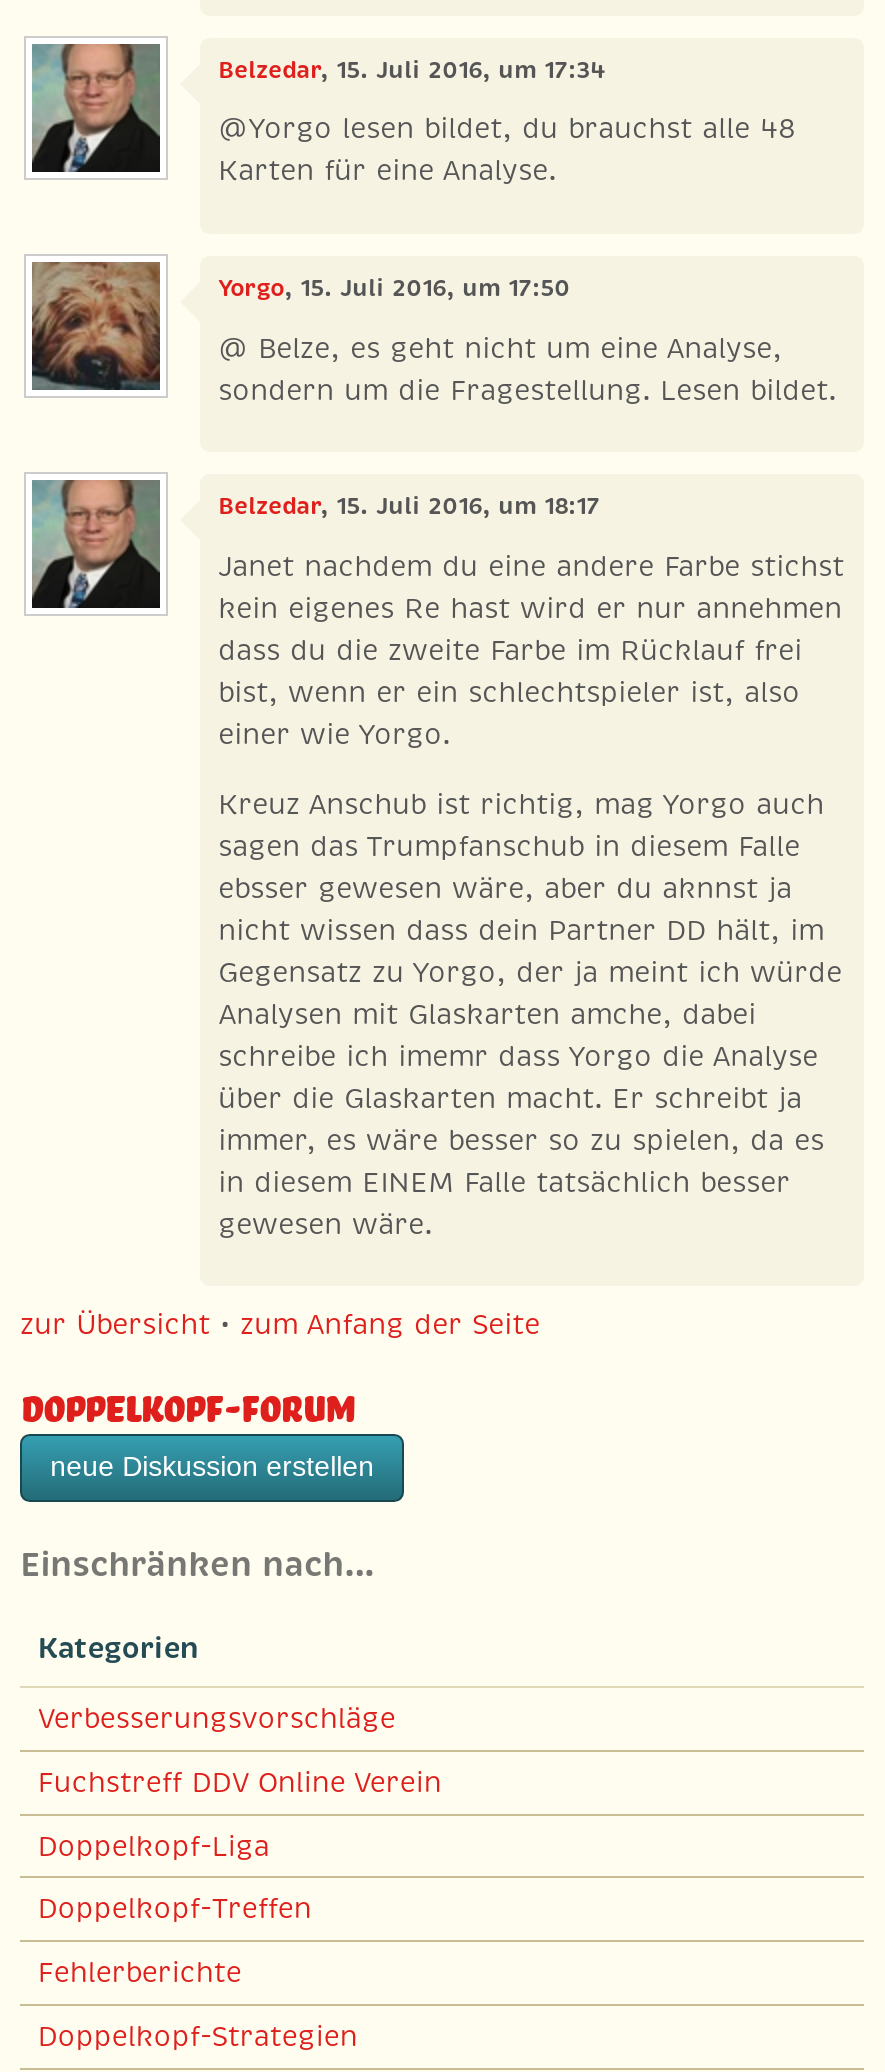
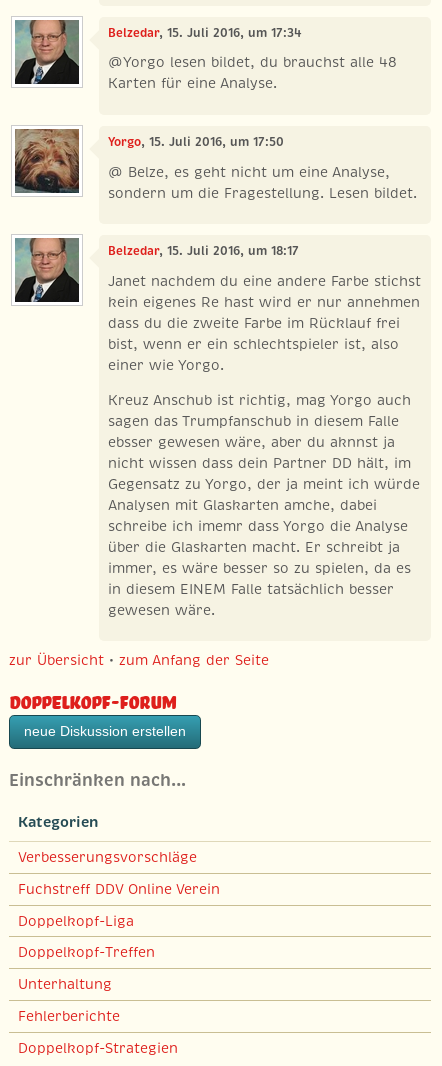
none -> [18,975,112,993] Unterhaltung

